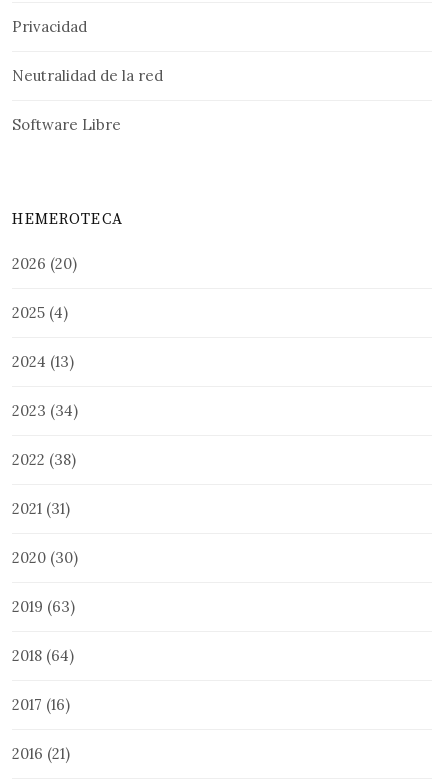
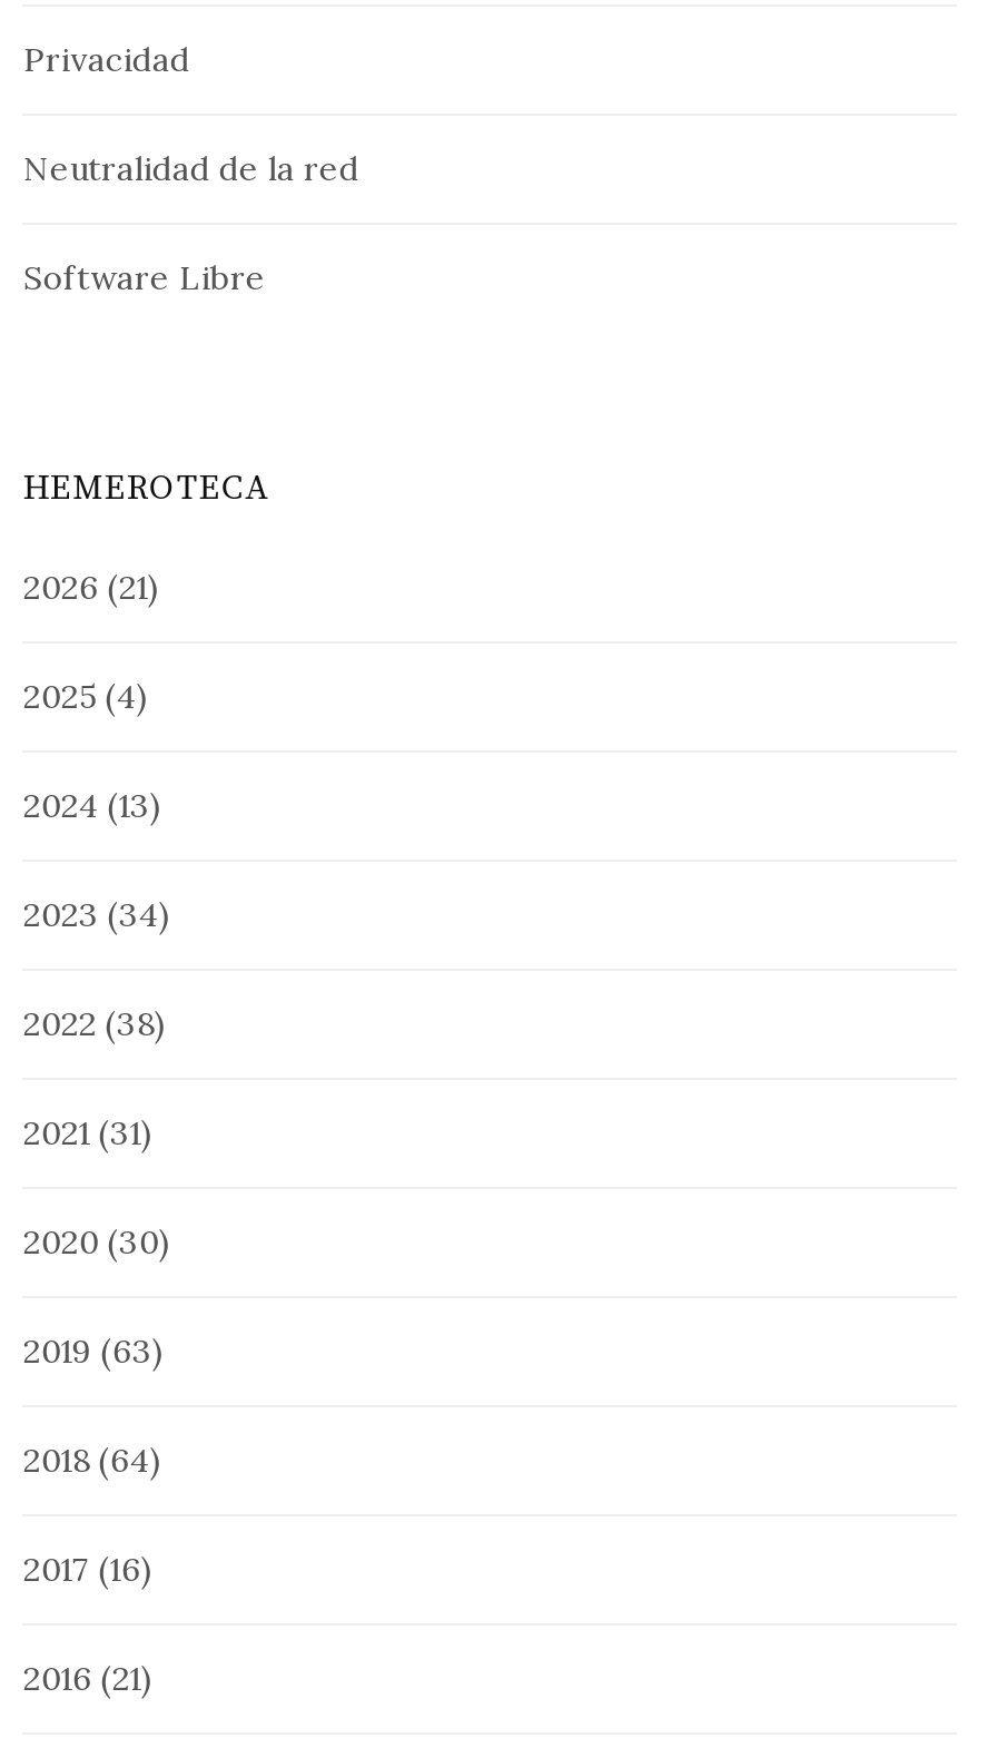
[12,254,77,273] 2026 (20) -> [23,565,159,607] 2026 (21)

